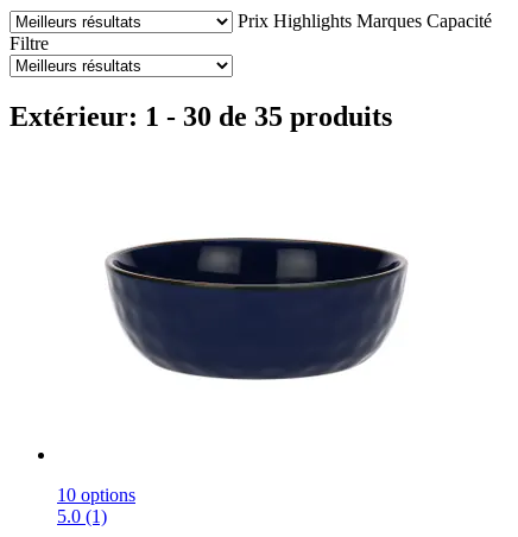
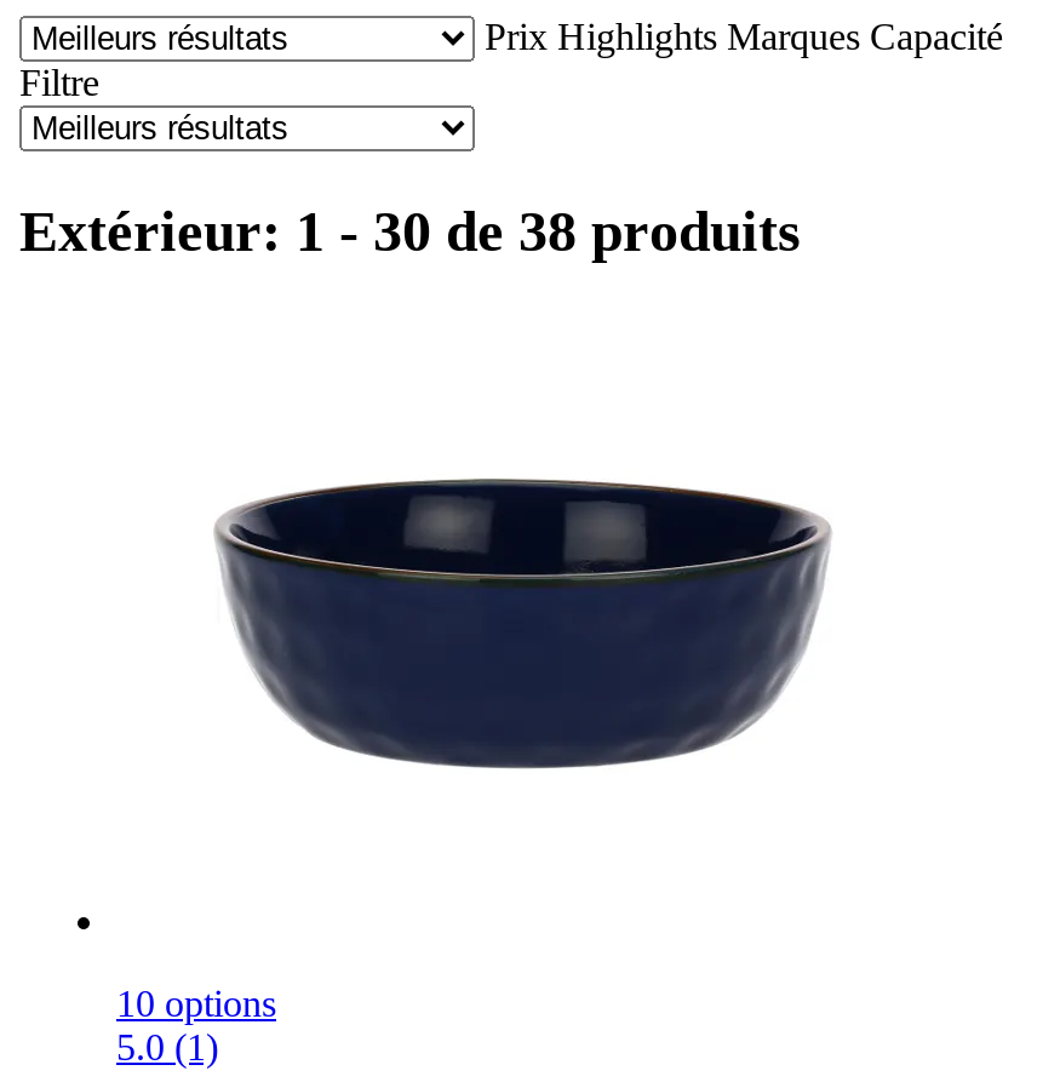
[10,101,392,132] Extérieur: 1 - 30 de 35 produits -> [19,199,800,262] Extérieur: 1 - 30 de 38 produits

